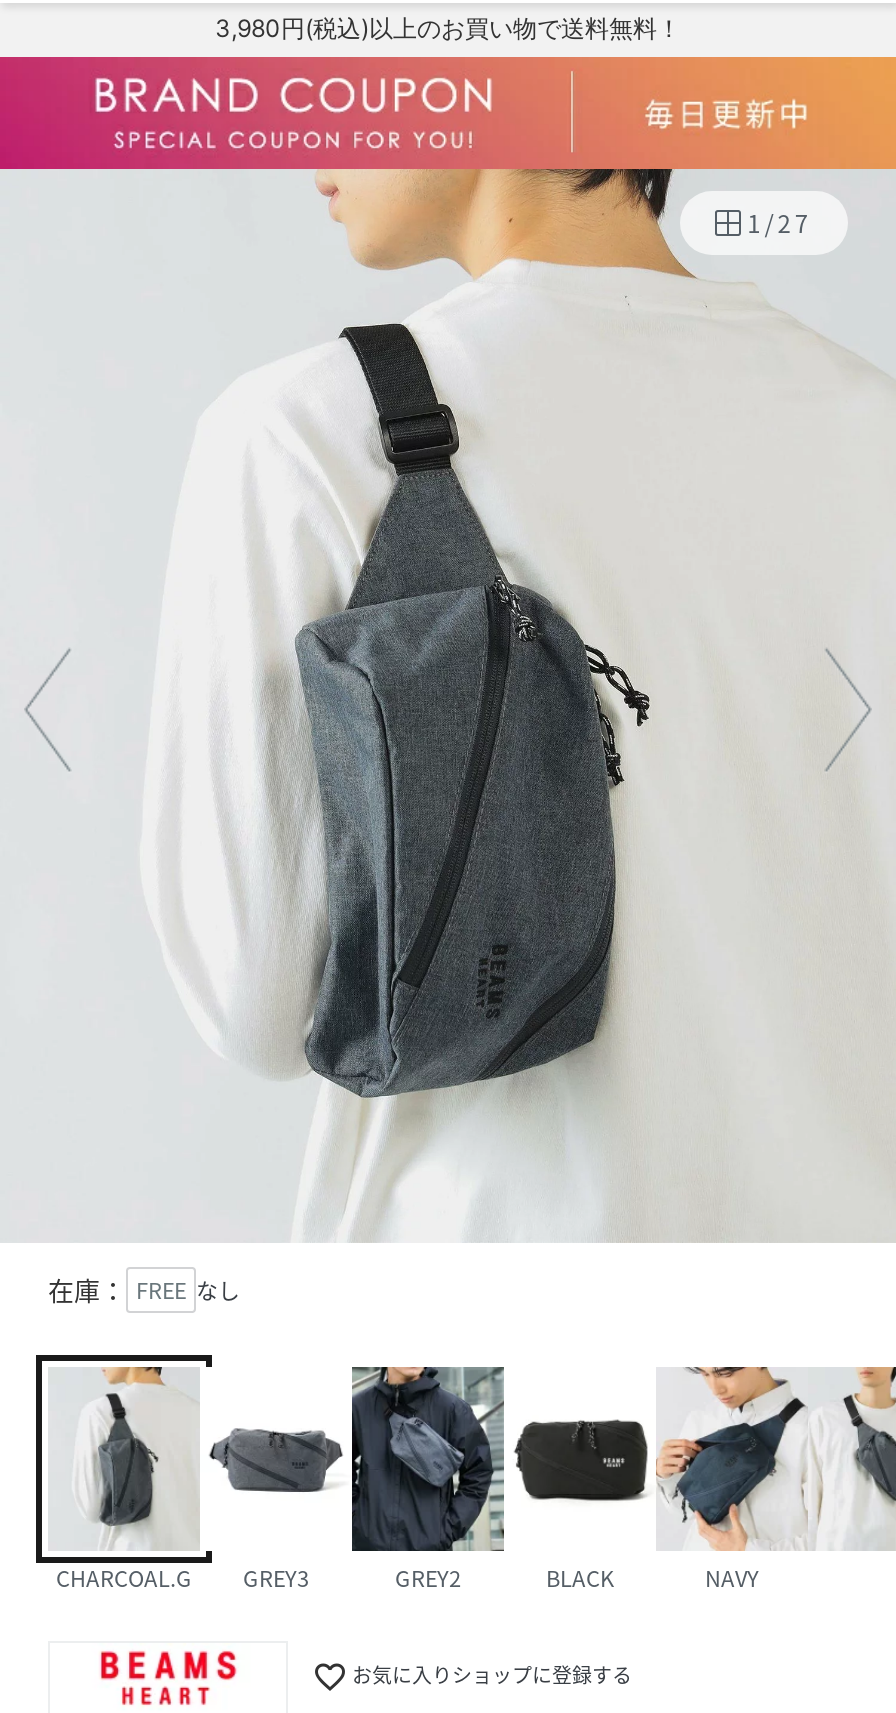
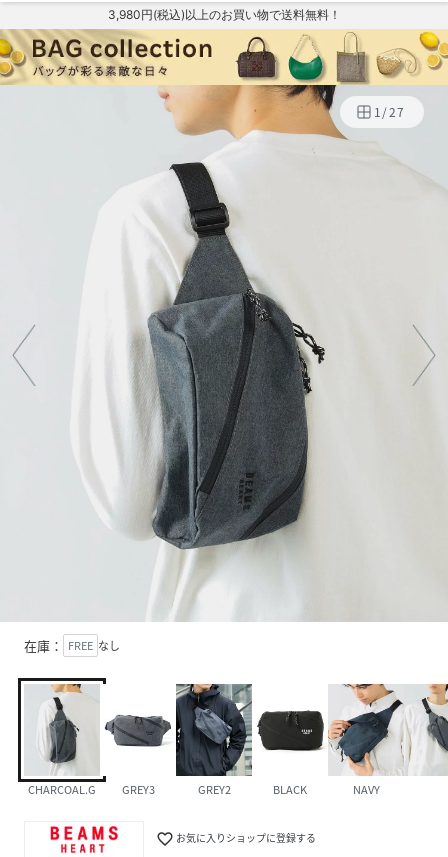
[6,55,890,171] [image] -> [3,29,445,86] [image]

